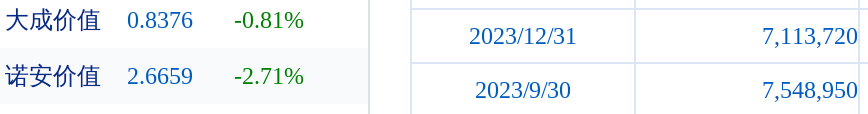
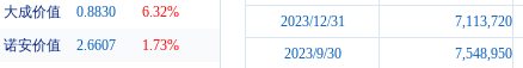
[127,6,193,34] 0.8376 -> [76,4,115,20] 0.8830
[234,6,304,34] -0.81% -> [142,4,179,20] 6.32%
[127,62,193,90] 2.6659 -> [76,37,115,54] 2.6607
[234,62,304,90] -2.71% -> [142,37,179,54] 1.73%

